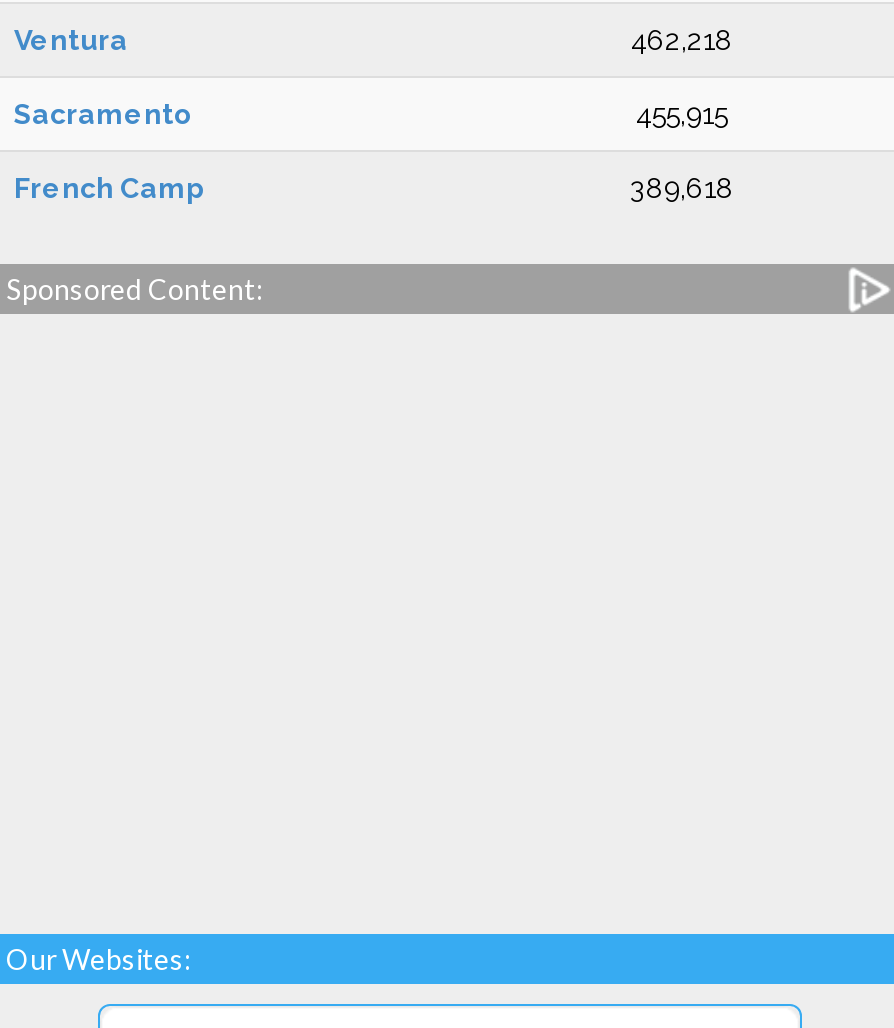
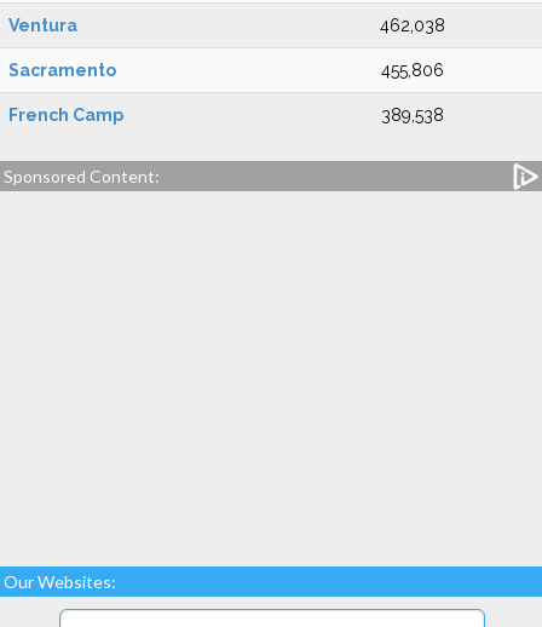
[631,24,733,56] 462,218 -> [380,16,445,35] 462,038
[636,98,728,130] 455,915 -> [381,61,444,80] 455,806
[630,172,734,204] 389,618 -> [381,105,444,125] 389,538

